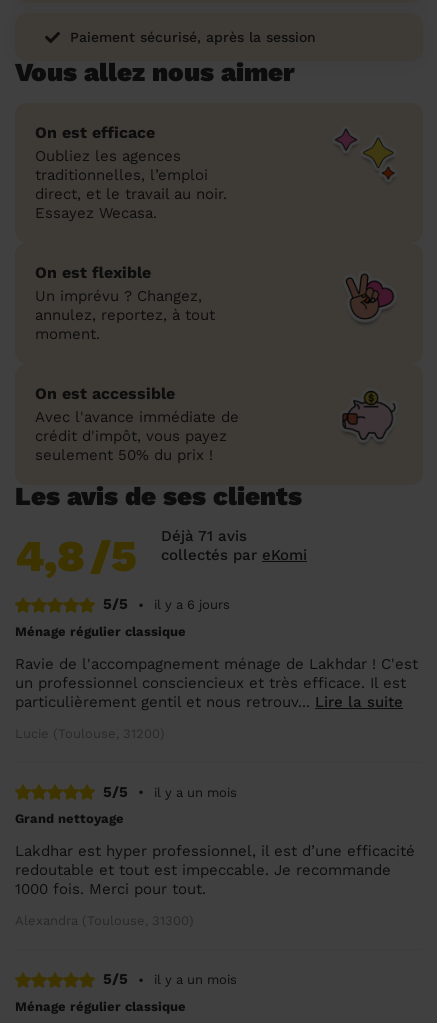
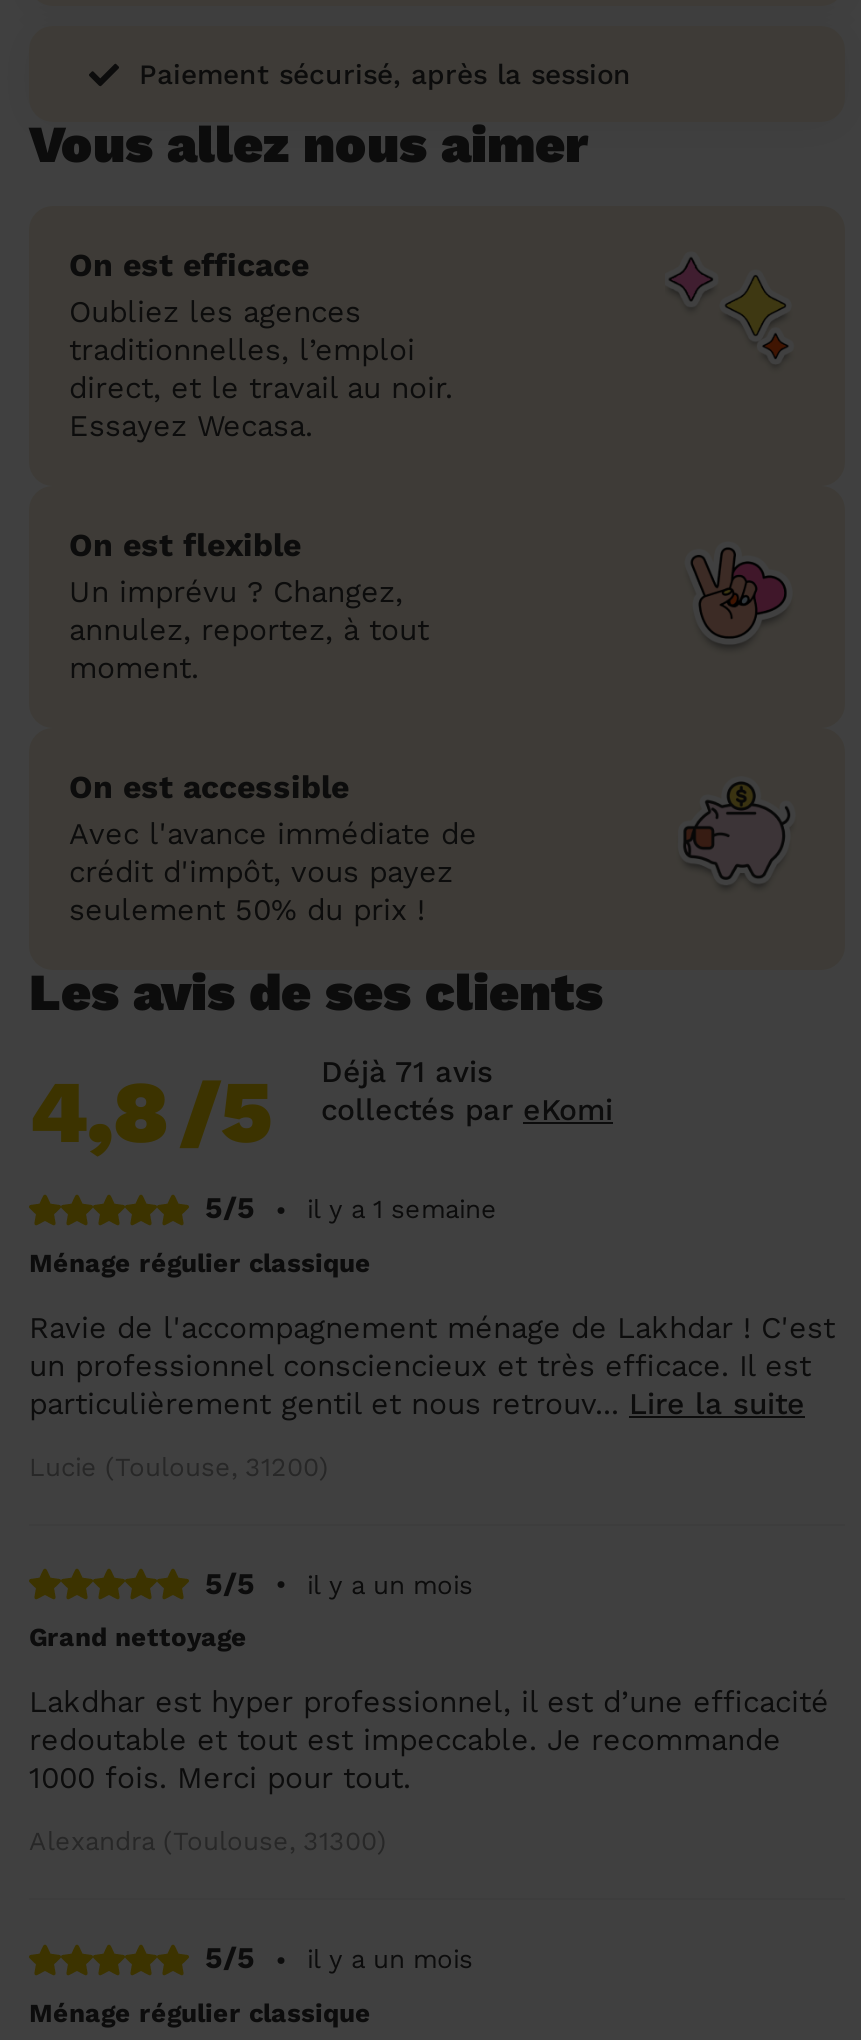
[154,597,230,612] il y a 6 jours -> [307,1194,497,1224] il y a 1 semaine

